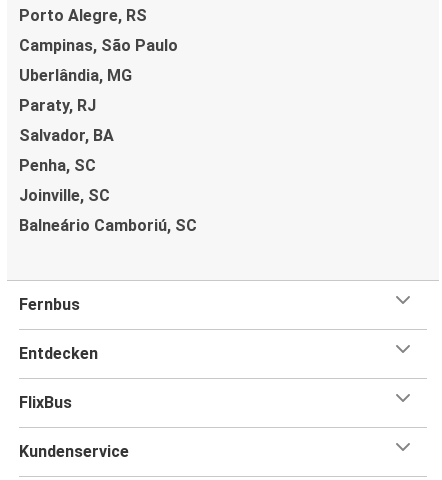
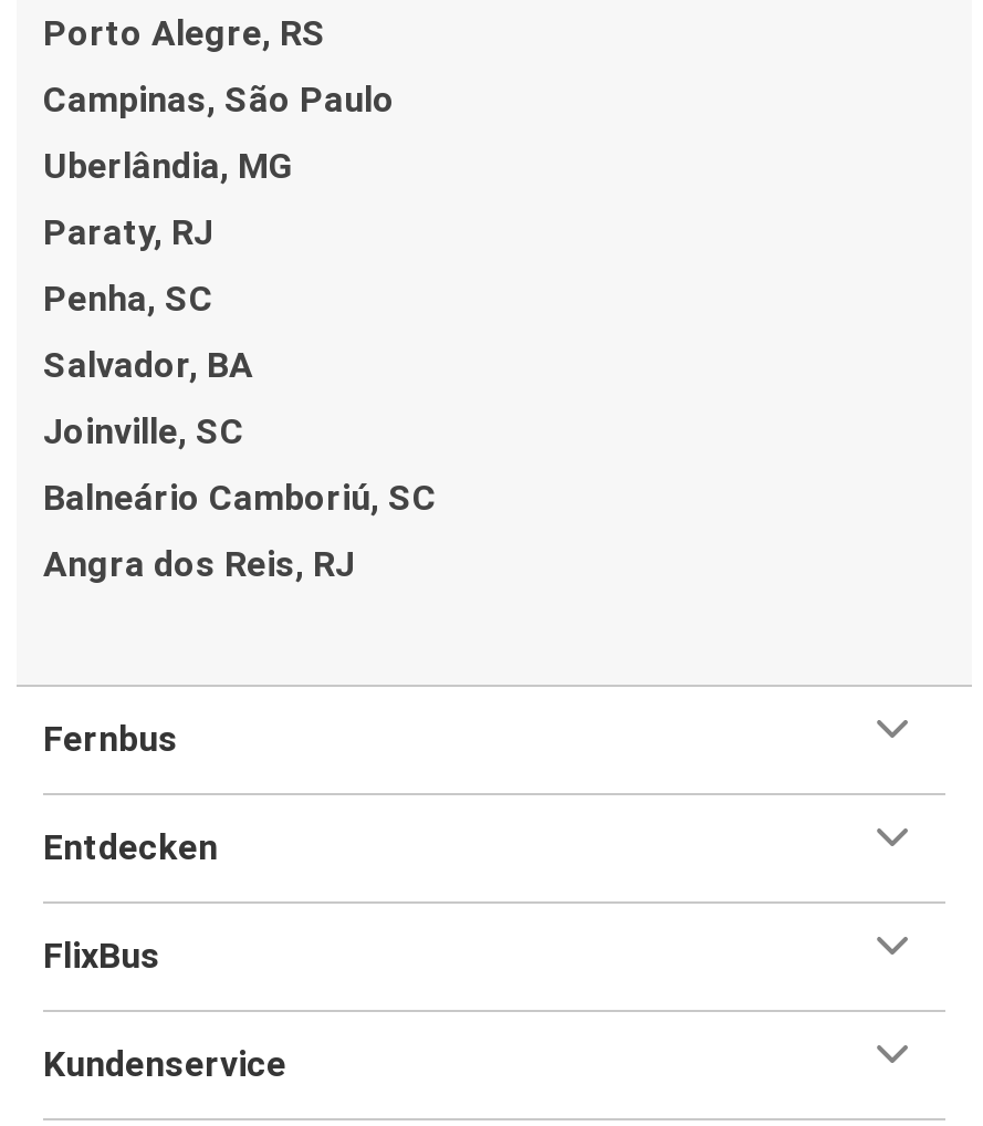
moved [19,156,96,175] -> [43,277,213,319]: Penha, SC
none -> [43,543,355,585] Angra dos Reis, RJ

